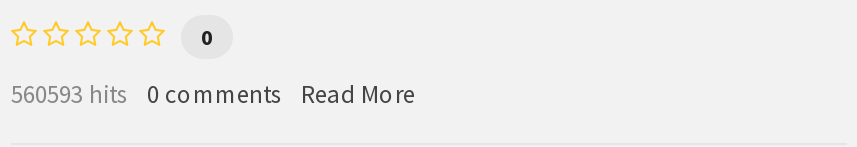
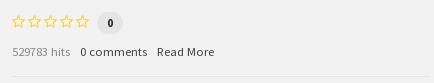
[11,79,415,109] 560593 hits 0 comments Read More -> [12,44,214,59] 529783 hits 0 comments Read More

